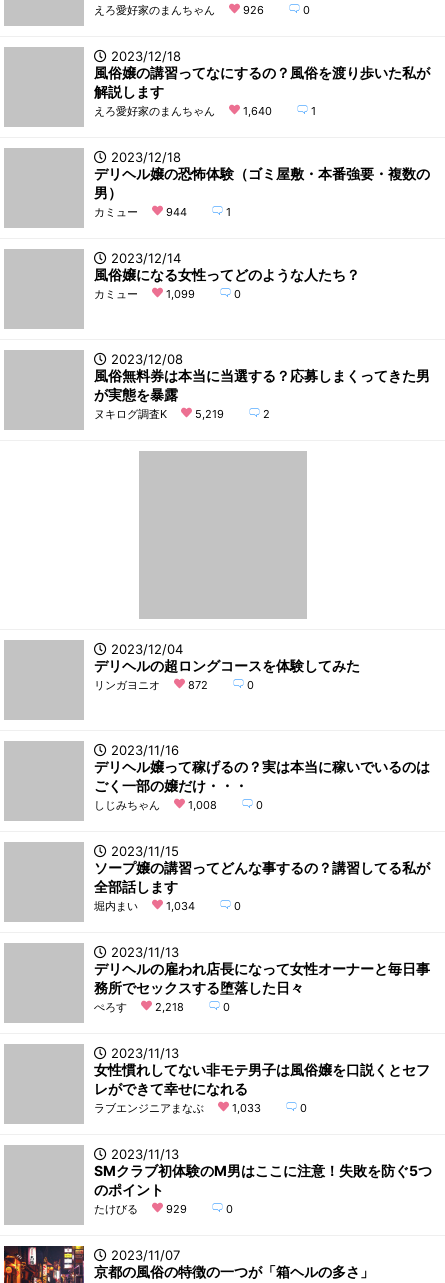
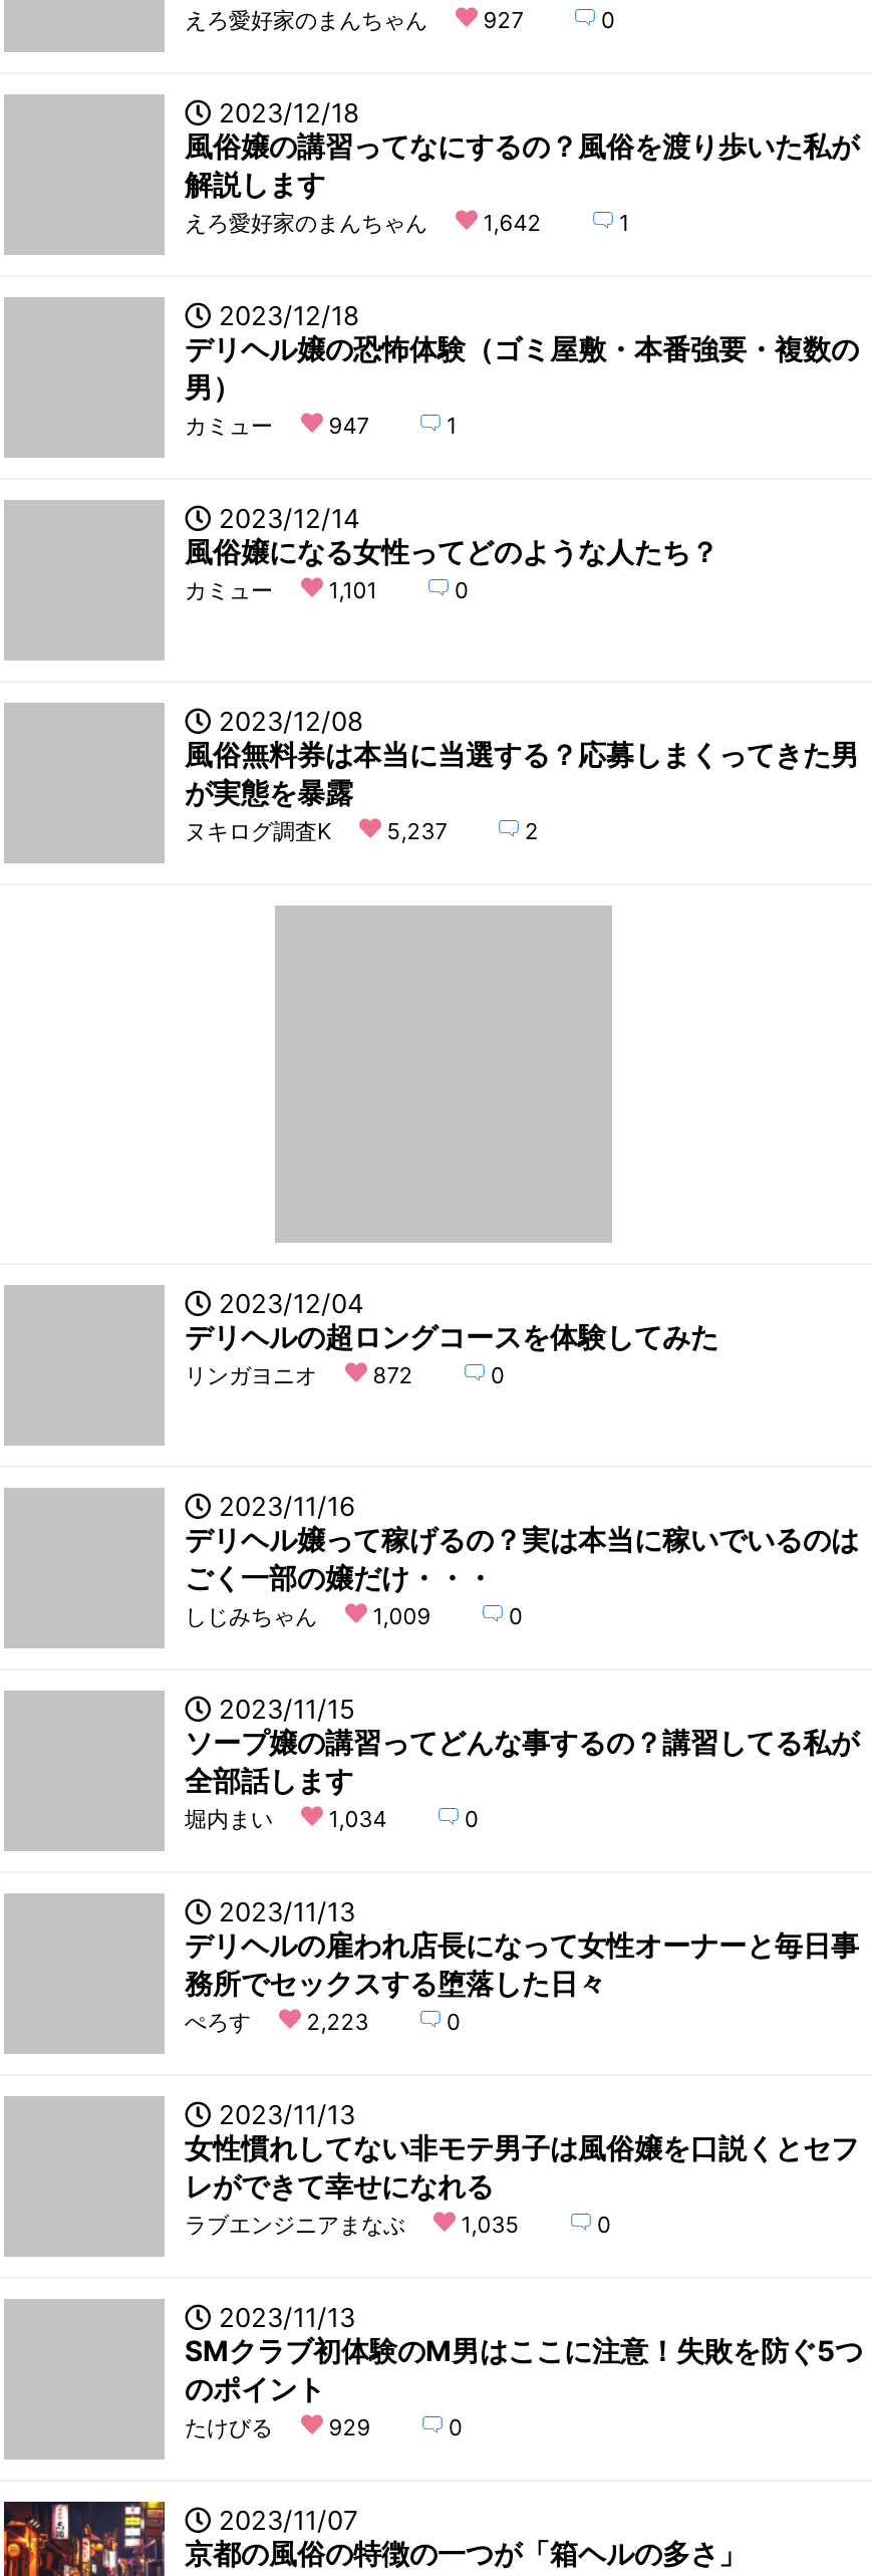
[94,3,264,17] えろ愛好家のまんちゃん 926 -> [185,6,523,34] えろ愛好家のまんちゃん 927
[94,104,272,118] えろ愛好家のまんちゃん 1,640 -> [185,209,541,237] えろ愛好家のまんちゃん 1,642
[94,205,187,219] カミュー 944 -> [185,412,369,440] カミュー 947
[94,287,195,301] カミュー 1,099 -> [185,576,377,604] カミュー 1,101
[94,407,224,421] ヌキログ調査K 5,219 -> [185,817,447,845] ヌキログ調査K 5,237
[94,798,217,812] しじみちゃん 1,008 -> [185,1602,431,1630] しじみちゃん 1,009
[155,1000,184,1014] 2,218 -> [307,2008,369,2036] 2,223
[94,1101,261,1115] ラブエンジニアまなぶ 1,033 -> [185,2211,519,2239] ラブエンジニアまなぶ 1,035

